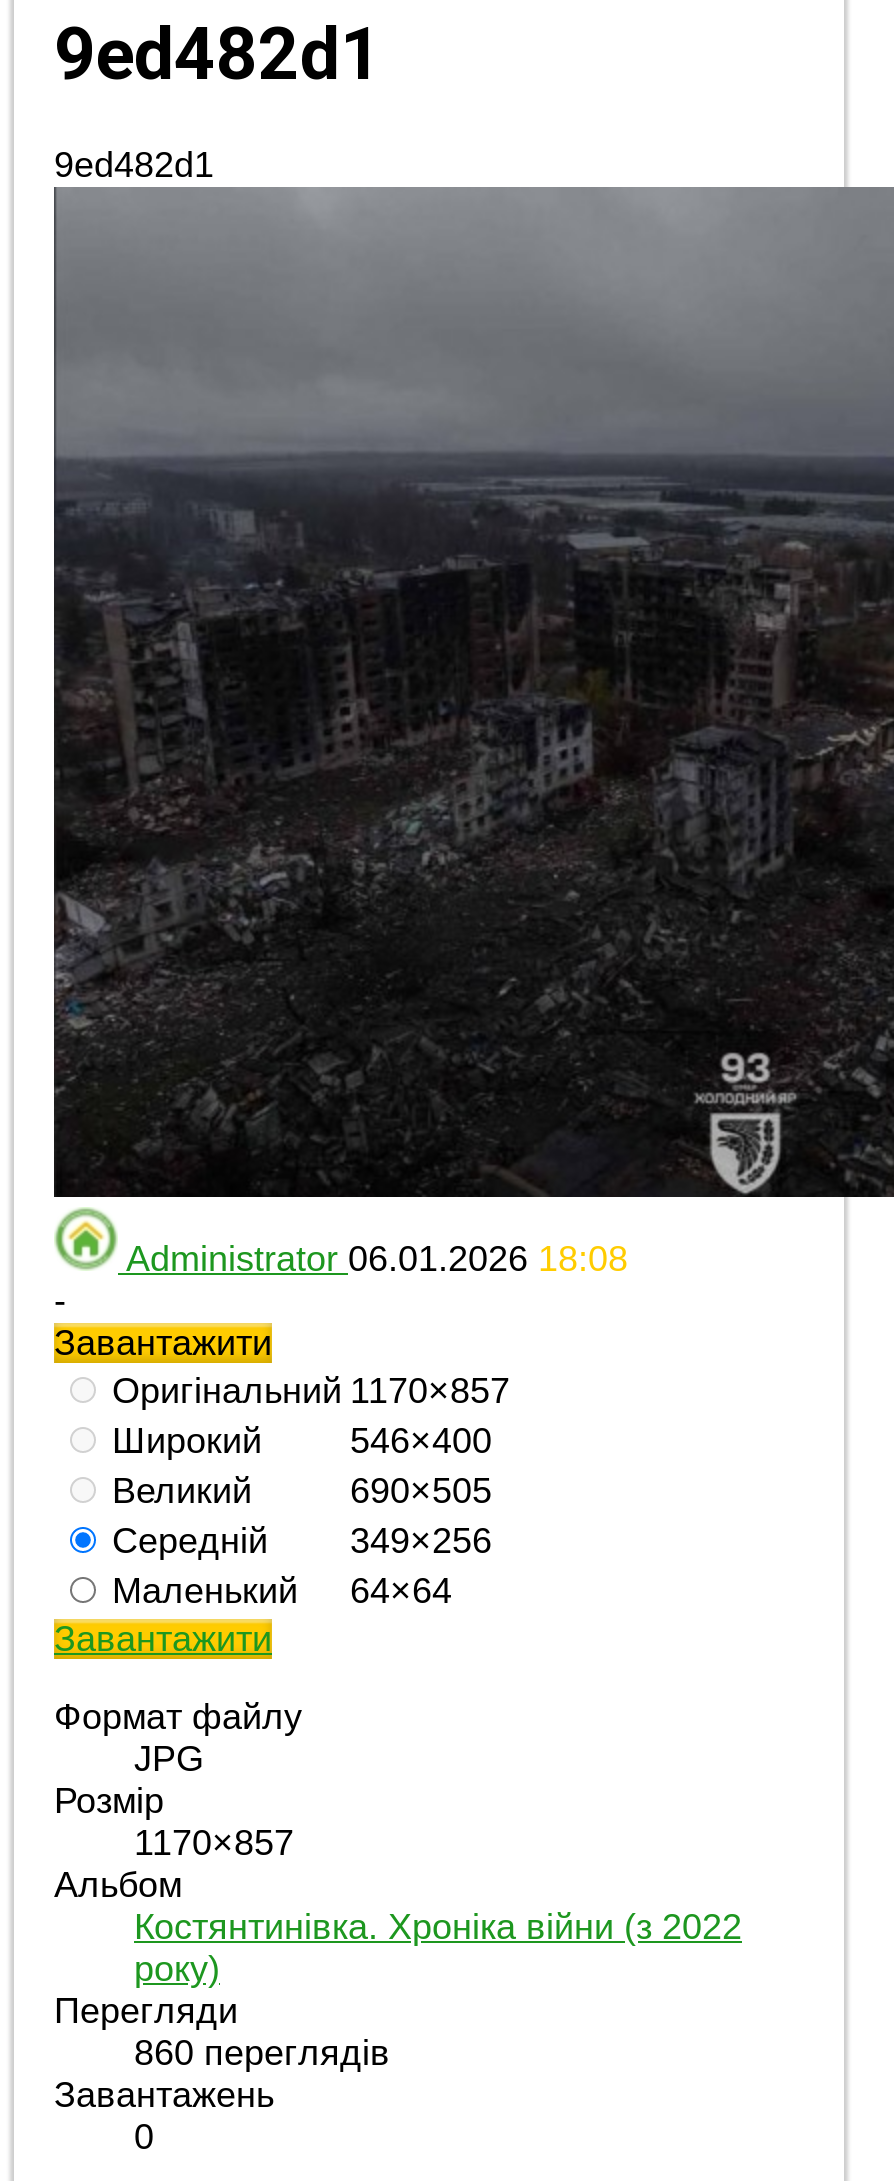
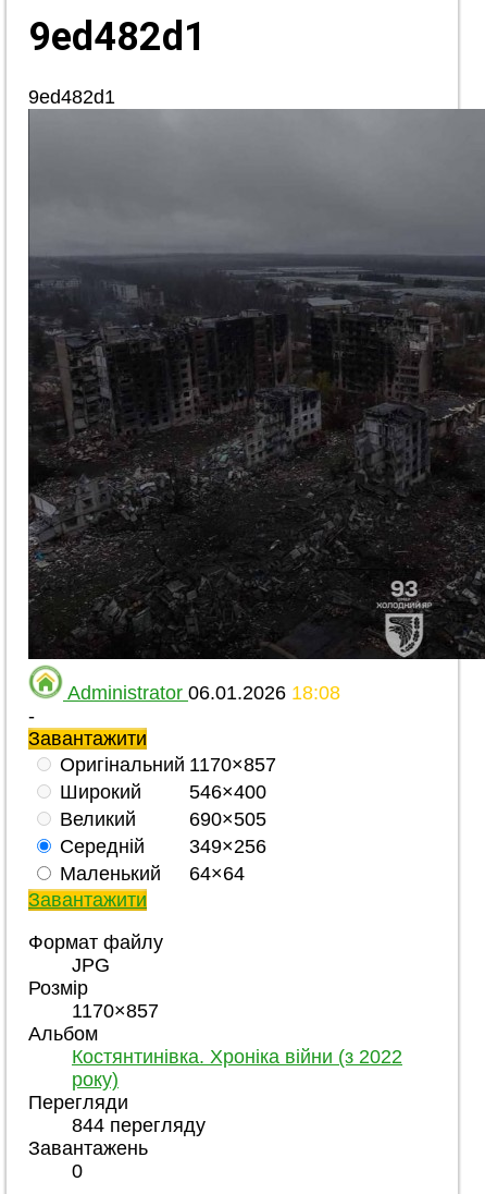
[134,2032,390,2072] 860 переглядів -> [72,1114,206,1136] 844 перегляду

